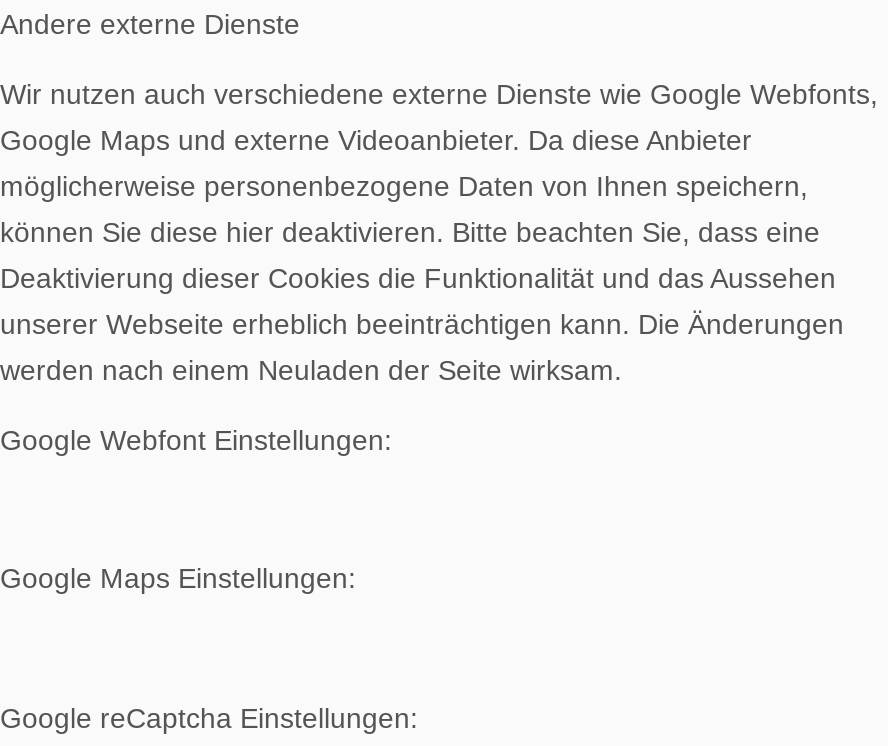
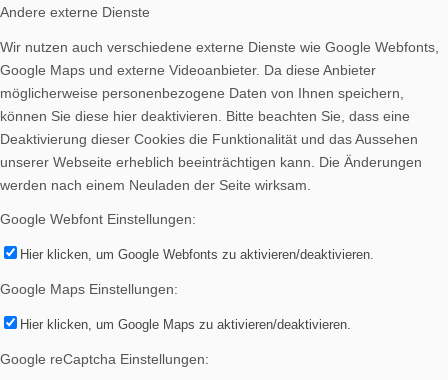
none -> [20,247,374,262] Hier klicken, um Google Webfonts zu aktivieren/deaktivieren.
none -> [20,317,351,332] Hier klicken, um Google Maps zu aktivieren/deaktivieren.

